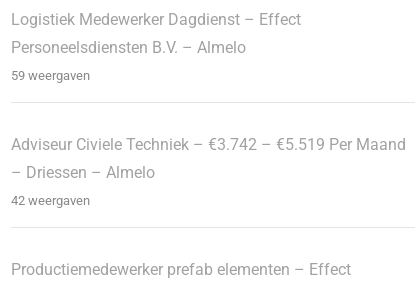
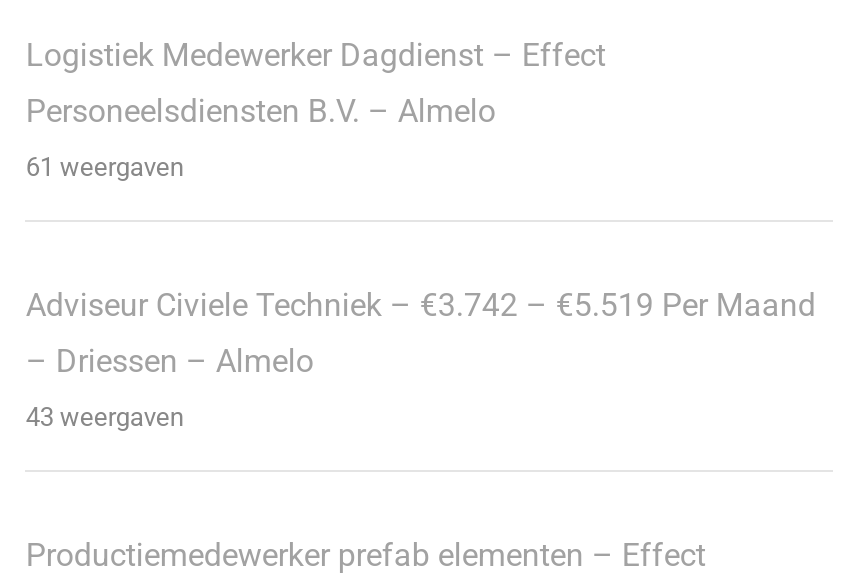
[11,68,90,83] 59 weergaven -> [26,151,184,181] 61 weergaven
[11,193,90,208] 42 weergaven -> [26,401,184,431] 43 weergaven

